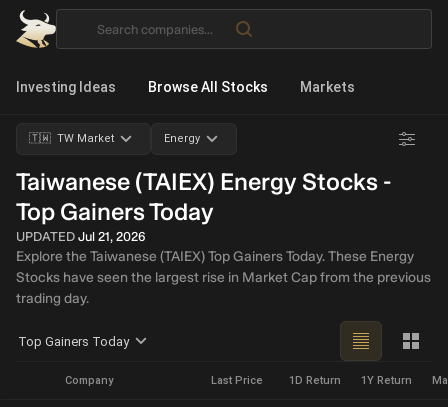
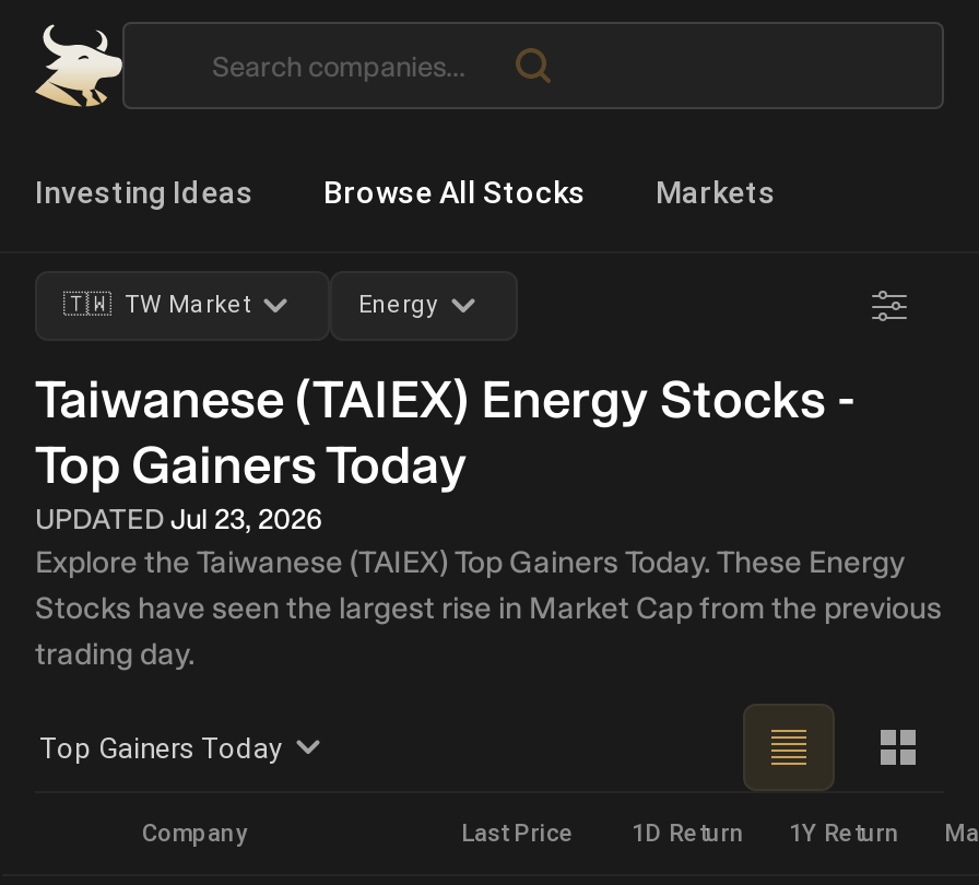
[16,229,146,244] UPDATED Jul 21, 2026 -> [35,503,323,535] UPDATED Jul 23, 2026

